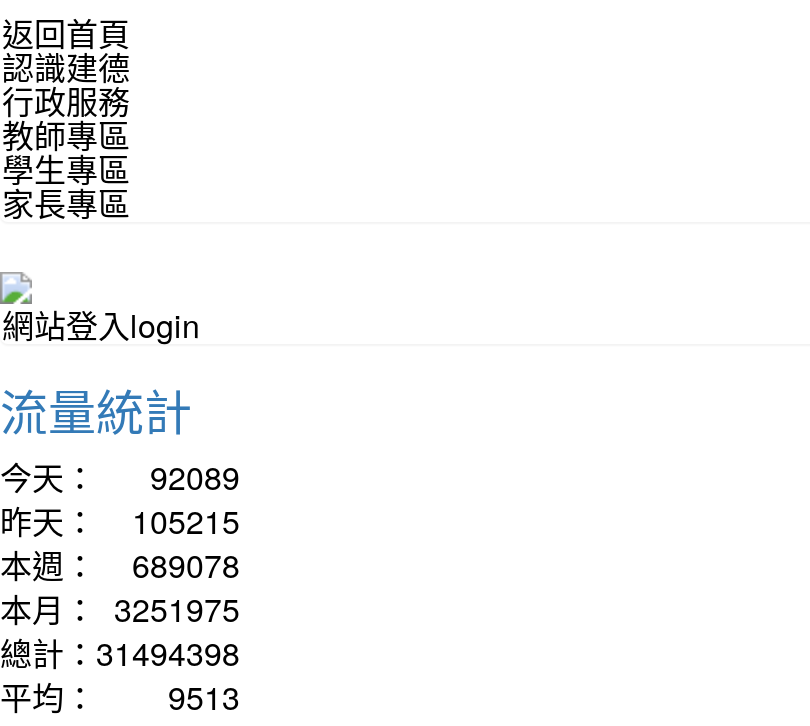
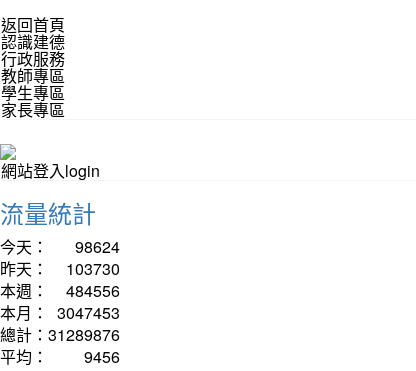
[0,454,240,500] 今天： 92089 -> [0,235,120,258] 今天： 98624
[0,498,240,544] 昨天： 105215 -> [0,257,120,280] 昨天： 103730
[0,542,240,588] 本週： 689078 -> [0,279,120,302] 本週： 484556
[0,586,240,632] 本月： 3251975 -> [0,301,120,324] 本月： 3047453
[0,630,240,676] 總計：31494398 -> [0,323,120,346] 總計：31289876
[0,674,240,720] 平均： 9513 -> [0,345,120,368] 平均： 9456

